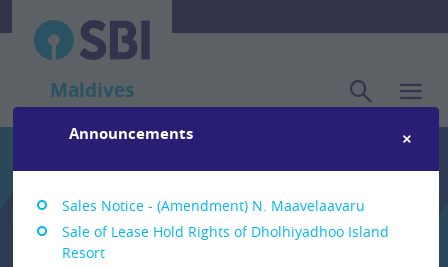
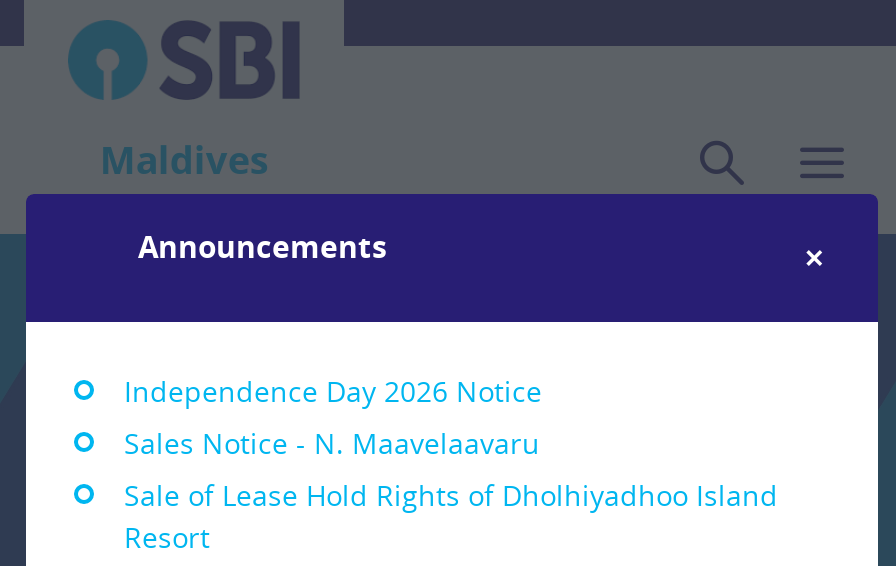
[62,196,365,215] Sales Notice - (Amendment) N. Maavelaavaru -> [124,372,542,462] Independence Day 2026 Notice | Sales Notice - N. Maavelaavaru

